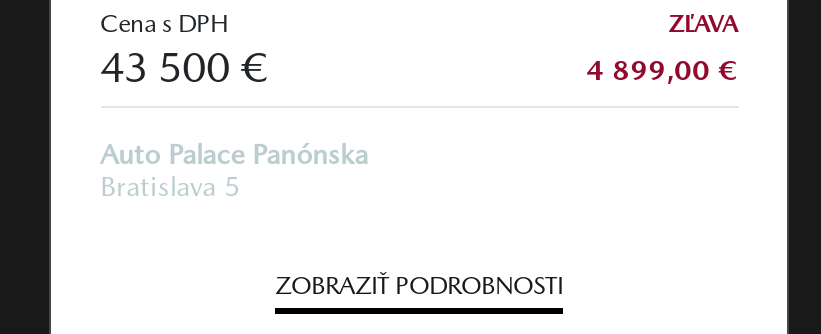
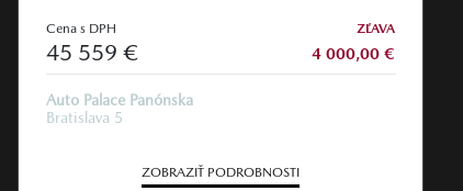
[100,42,270,92] 43 500 € -> [46,38,139,66] 45 559 €
[586,54,738,86] 4 899,00 € -> [312,45,396,62] 4 000,00 €

